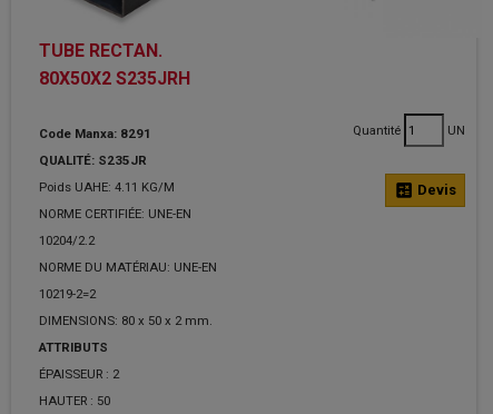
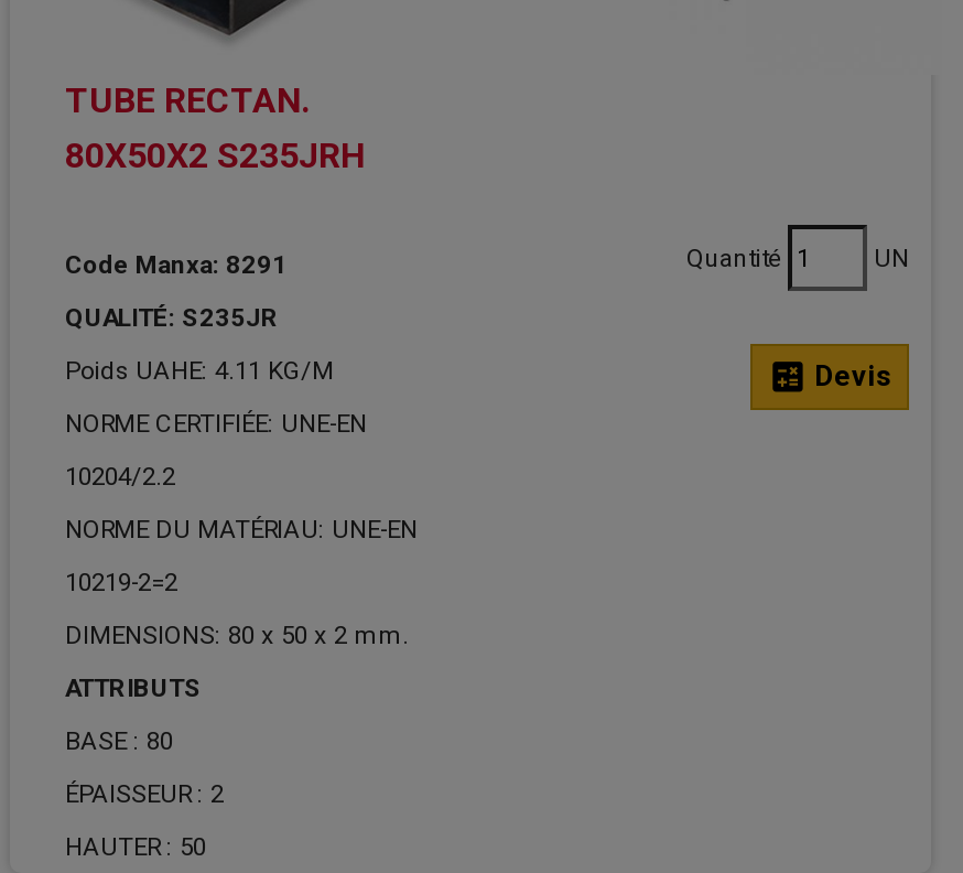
none -> [65,725,173,756] BASE : 80

